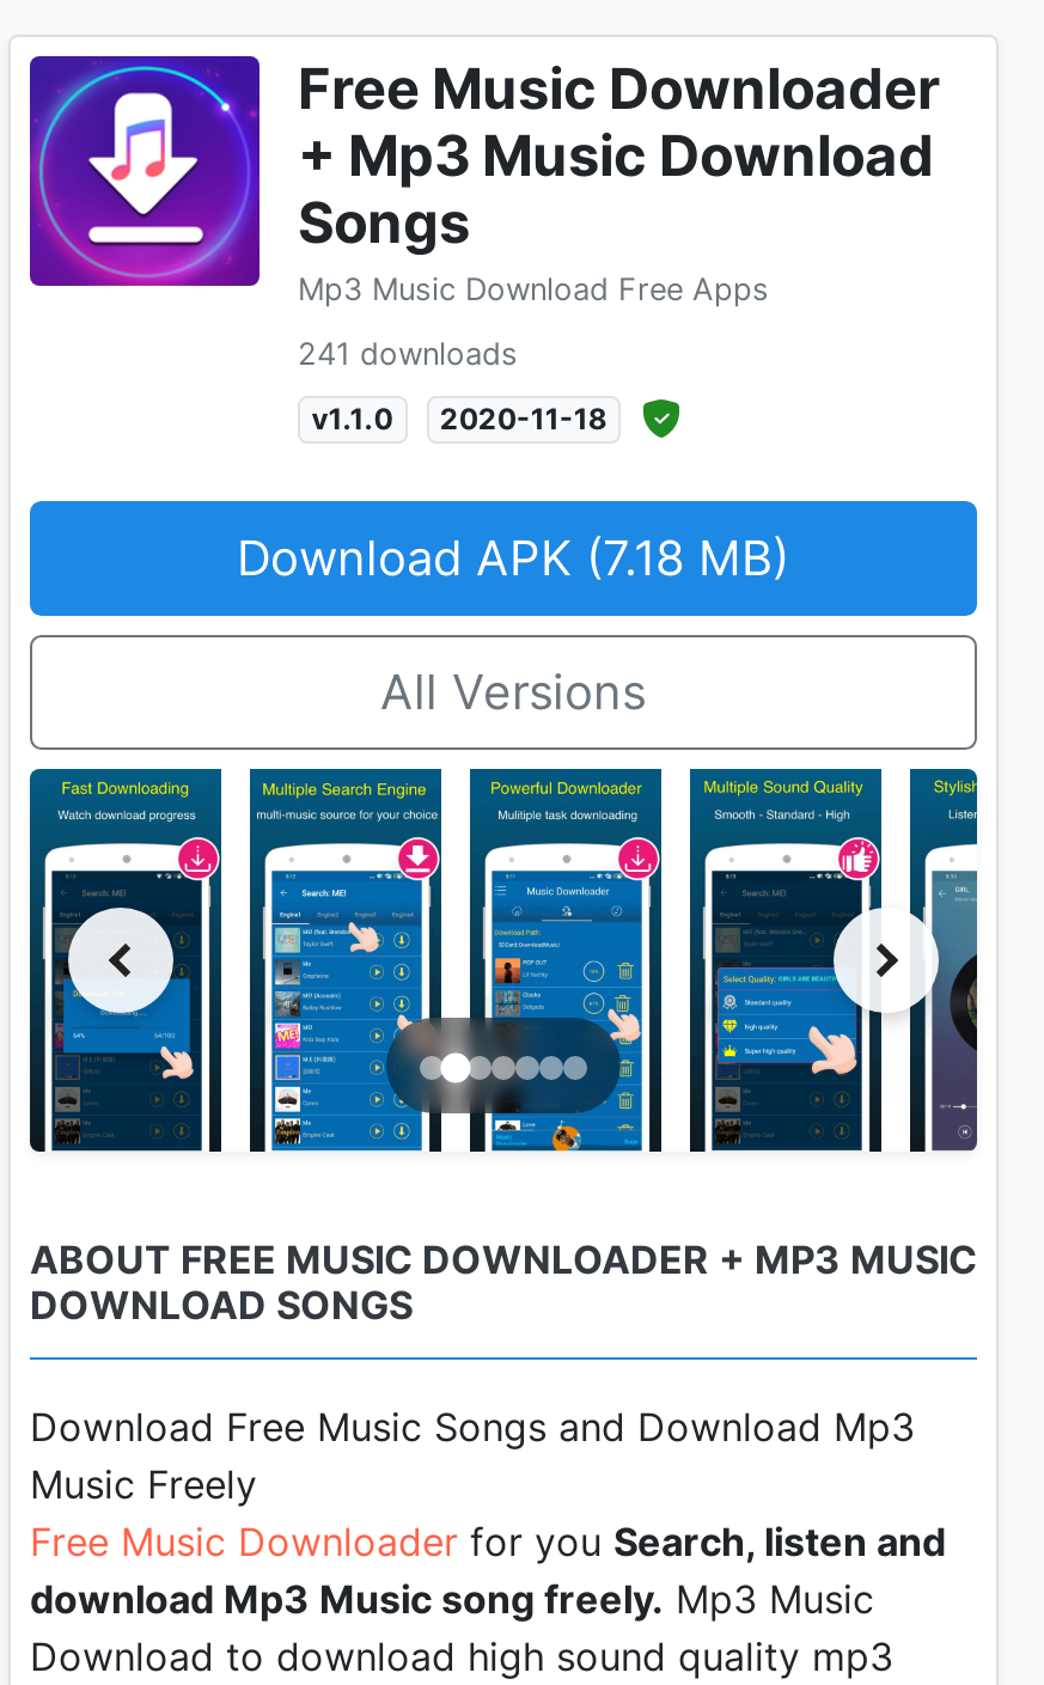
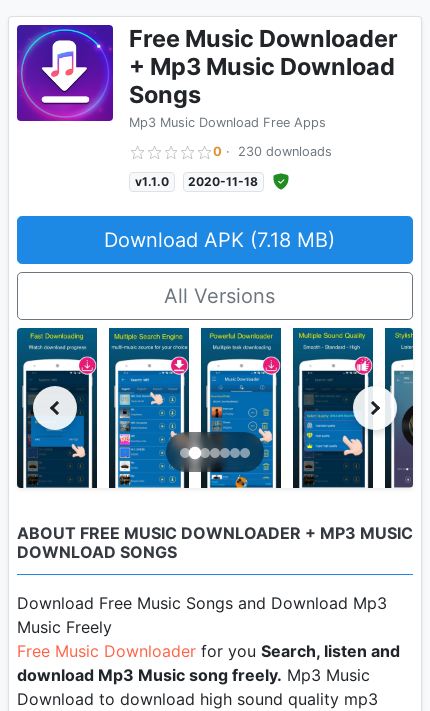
[298,335,518,371] 241 downloads -> [213,144,332,159] 0 · 230 downloads

